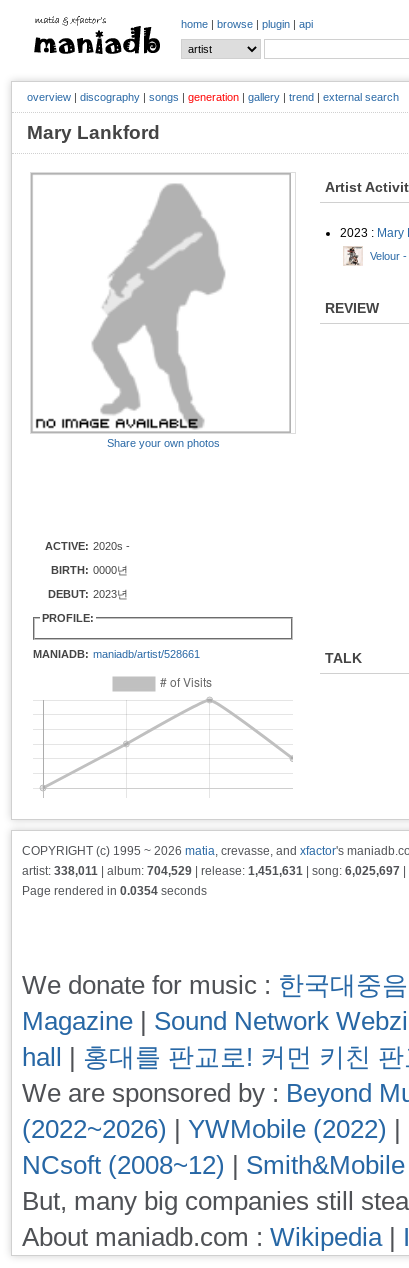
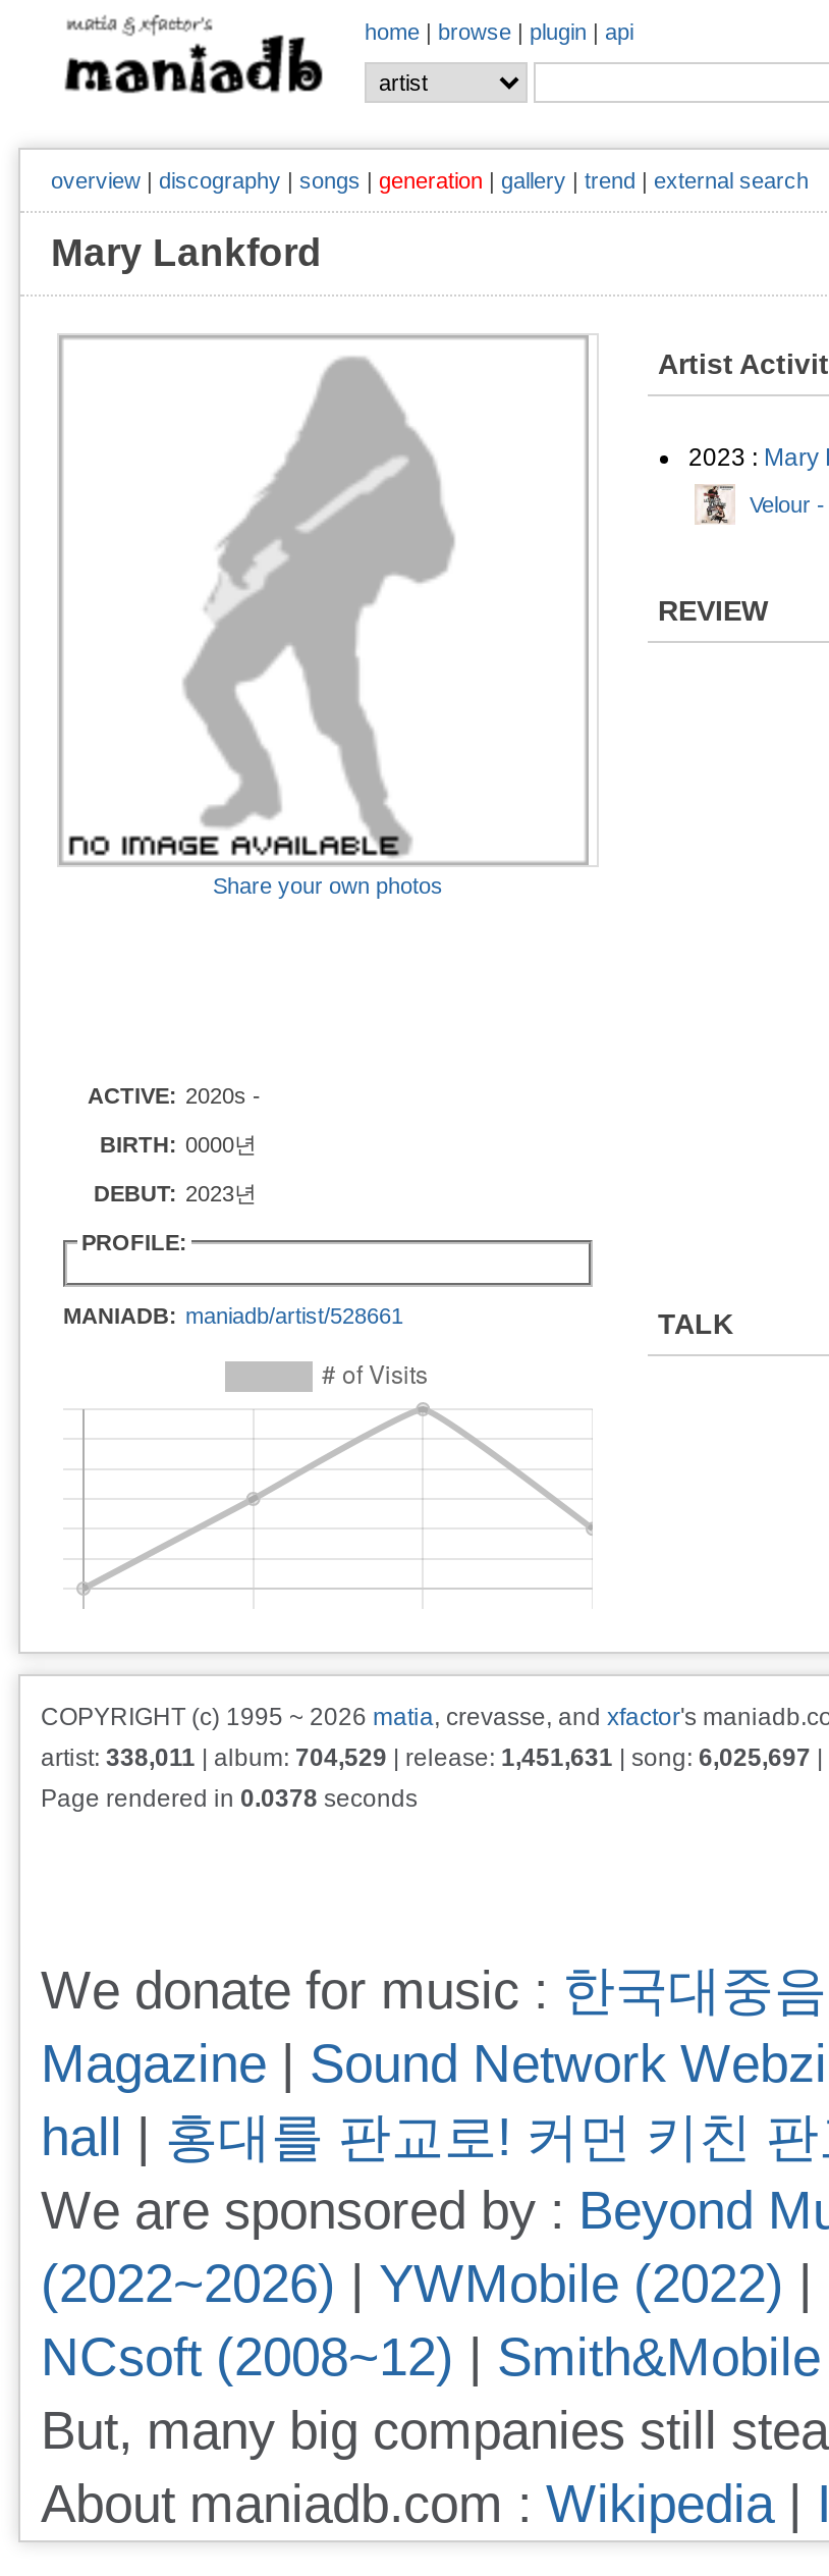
[22,884,207,898] Page rendered in 0.0354 seconds -> [41,1784,418,1813] Page rendered in 0.0378 seconds

